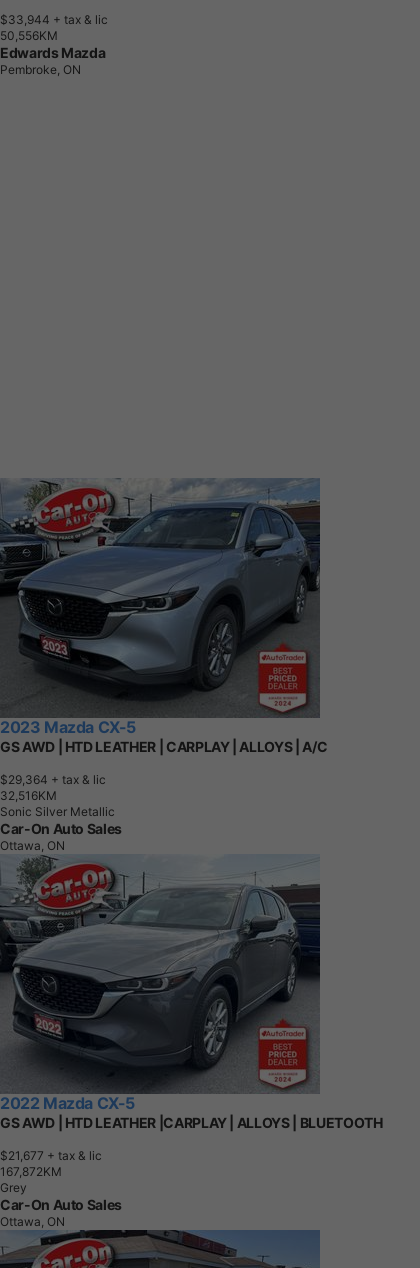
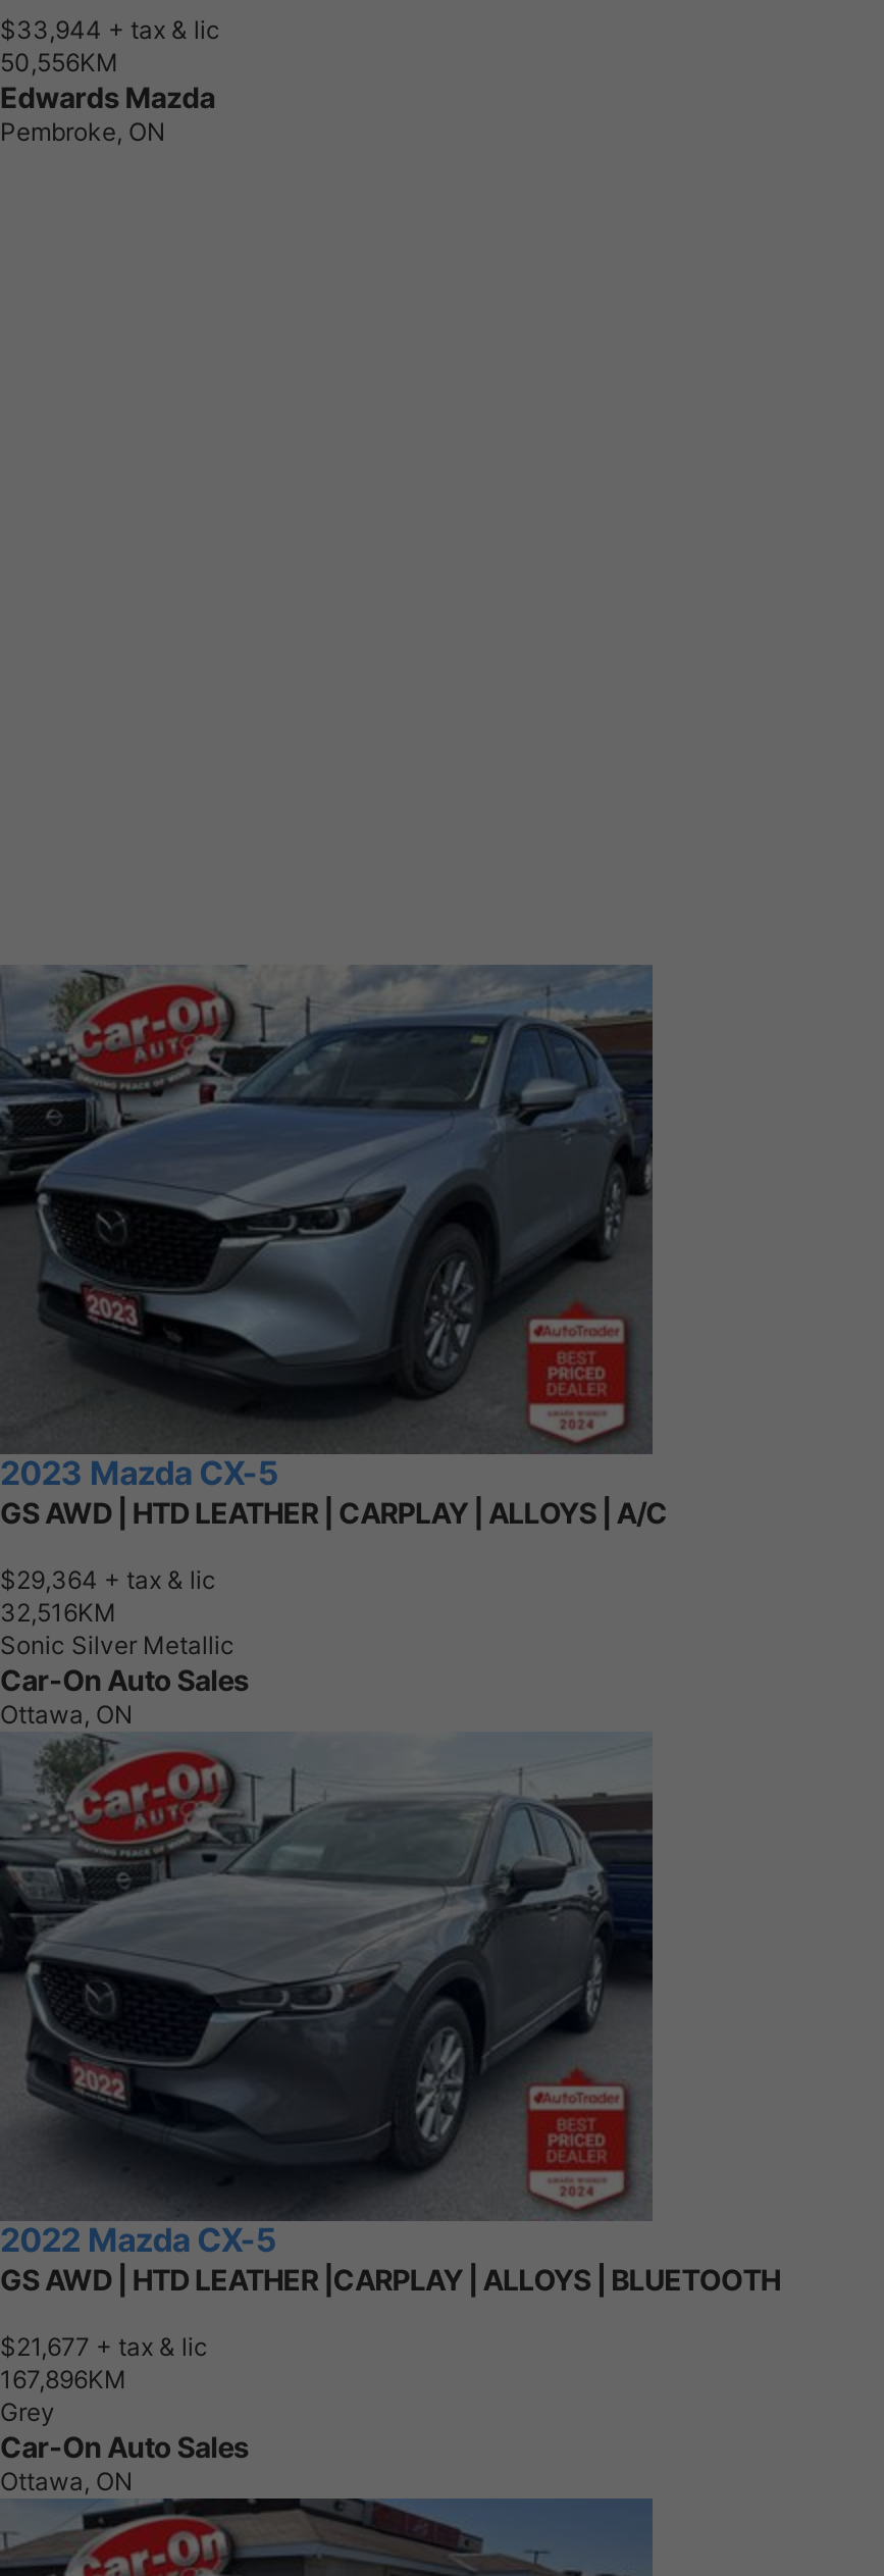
[0,1164,62,1179] 167,872KM -> [0,2365,126,2395] 167,896KM

